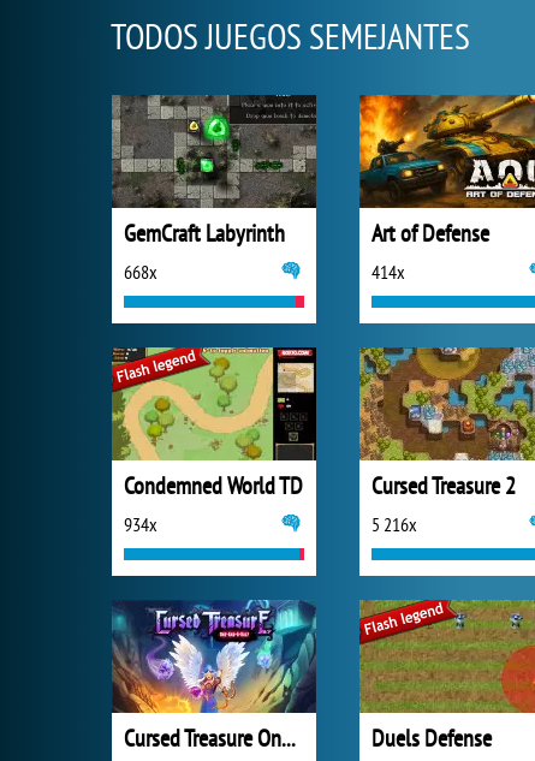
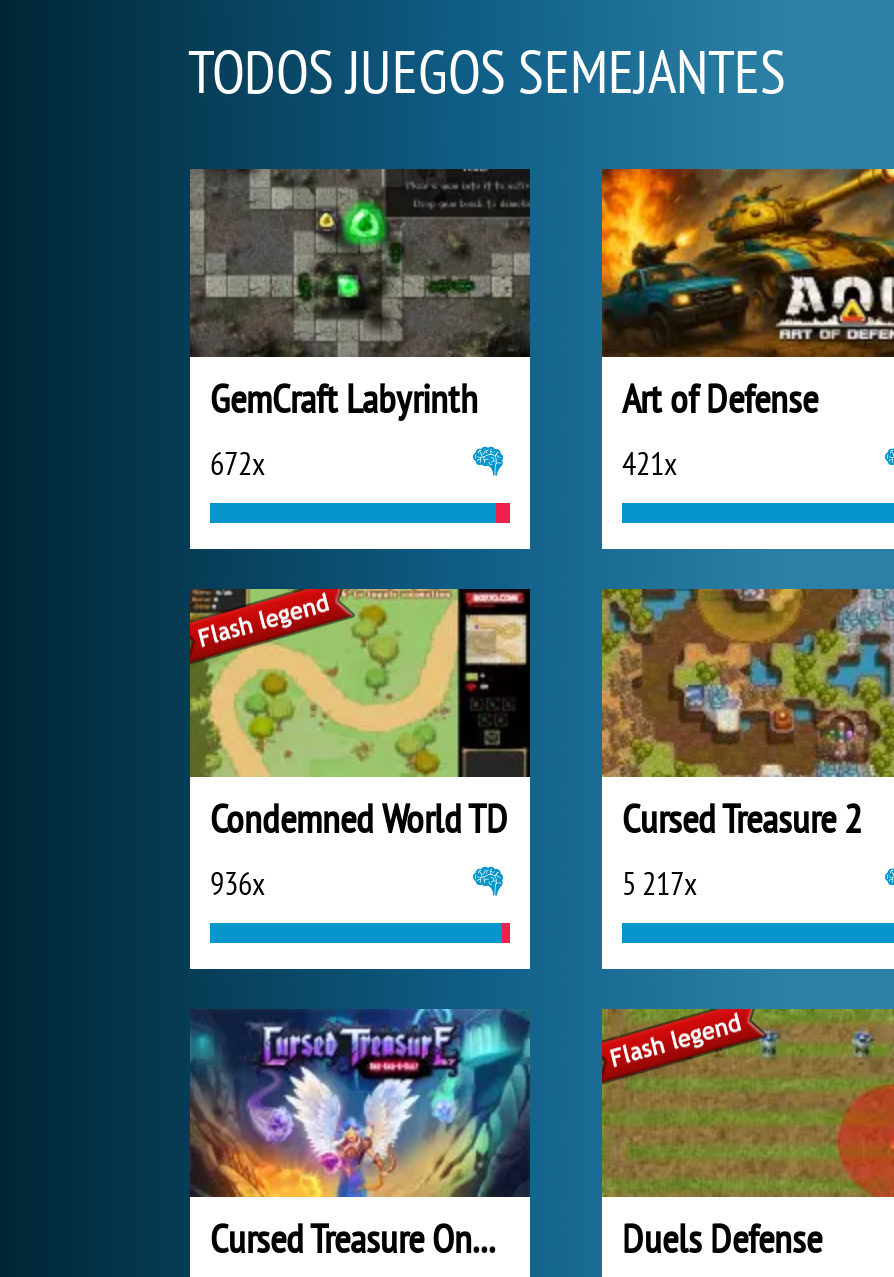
[124,260,157,284] 668x -> [210,443,266,483] 672x
[371,260,405,284] 414x -> [622,443,678,483] 421x
[124,512,157,536] 934x -> [210,863,266,903] 936x
[371,512,417,536] 5 216x -> [622,863,698,903] 5 217x

